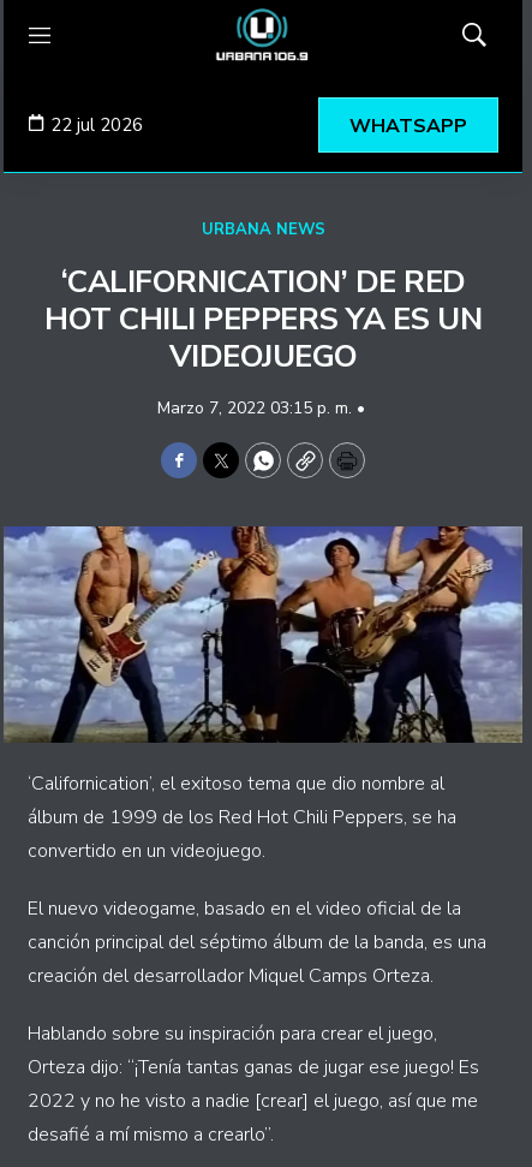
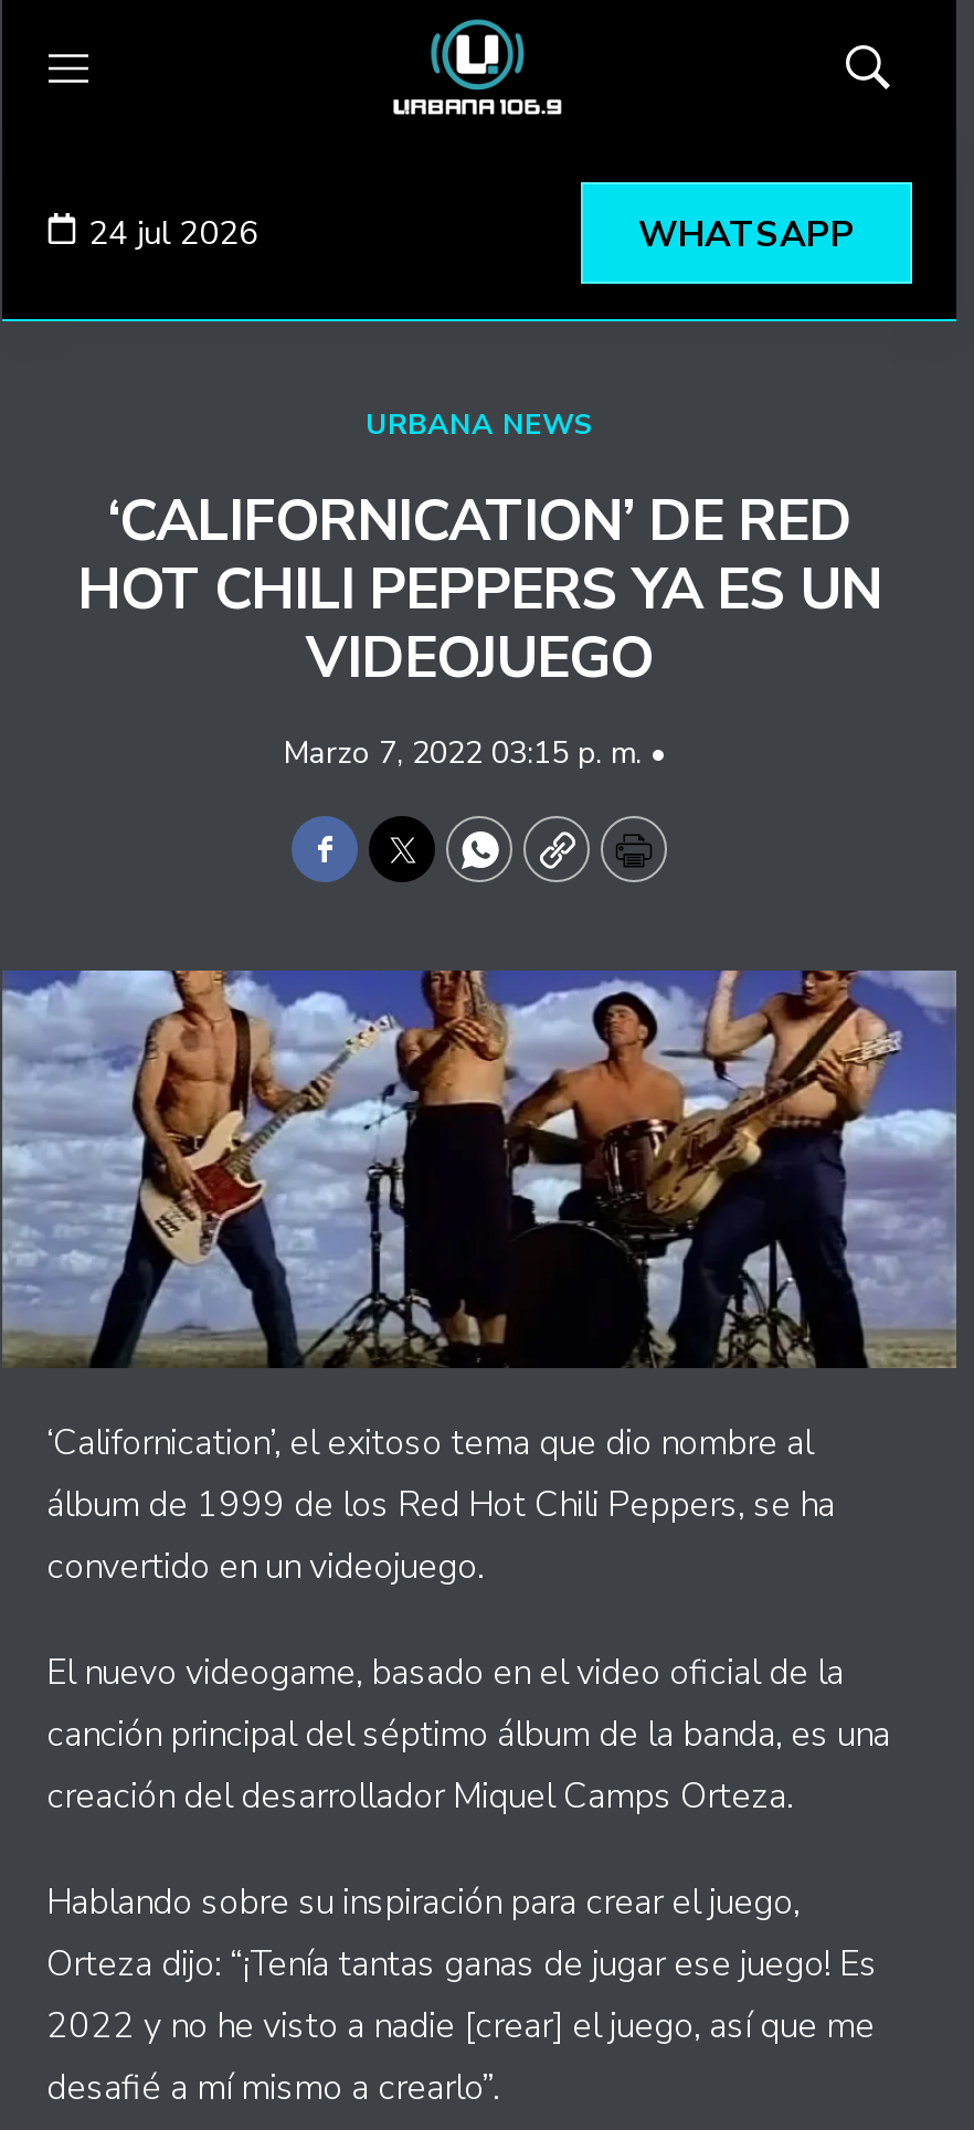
[50,113,143,137] 22 jul 2026 -> [88,210,258,254] 24 jul 2026

